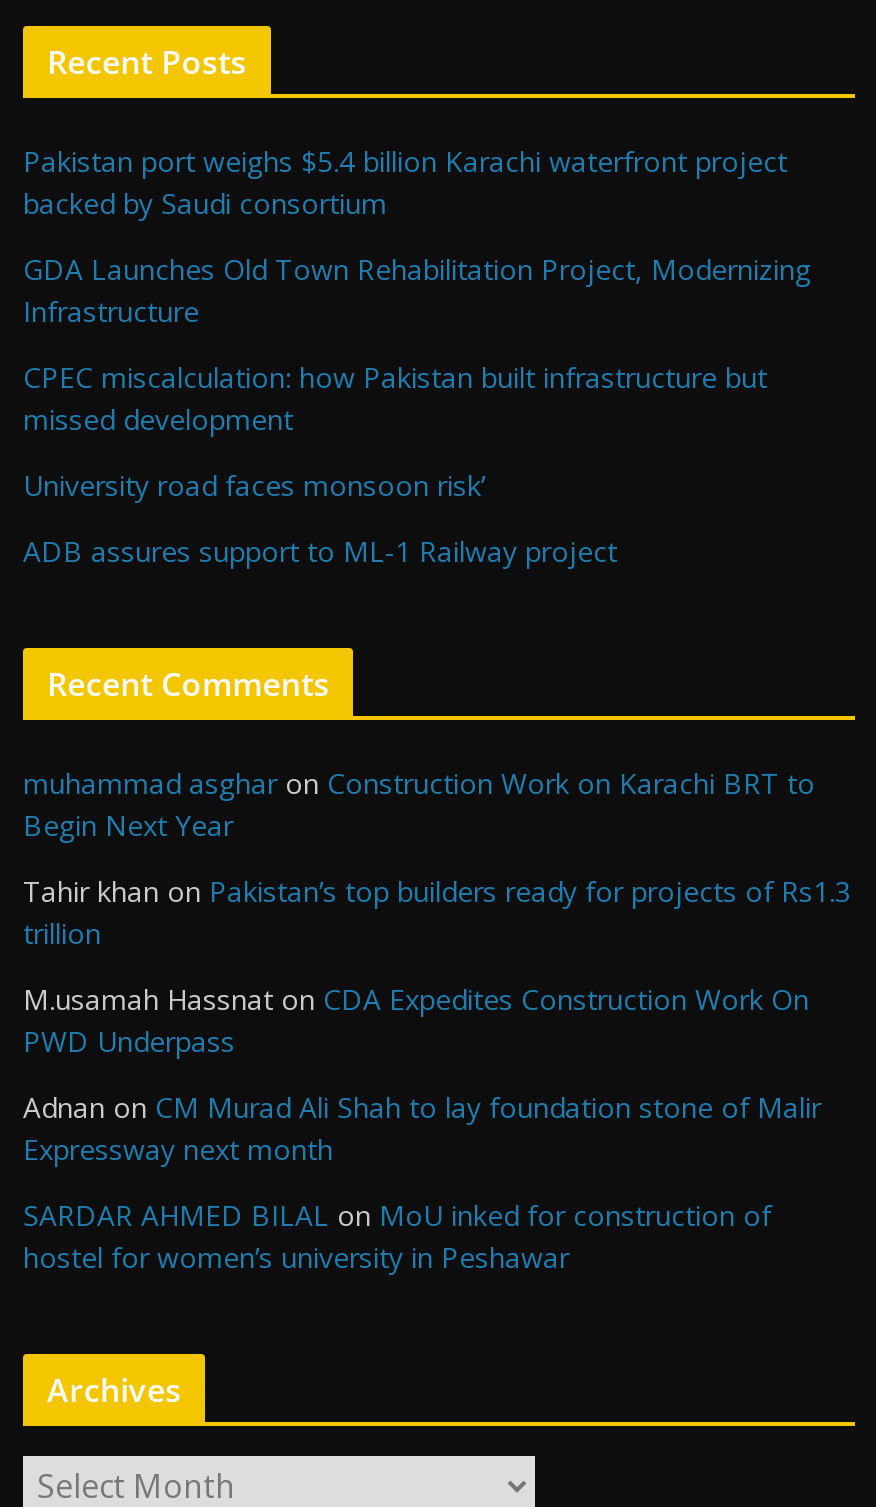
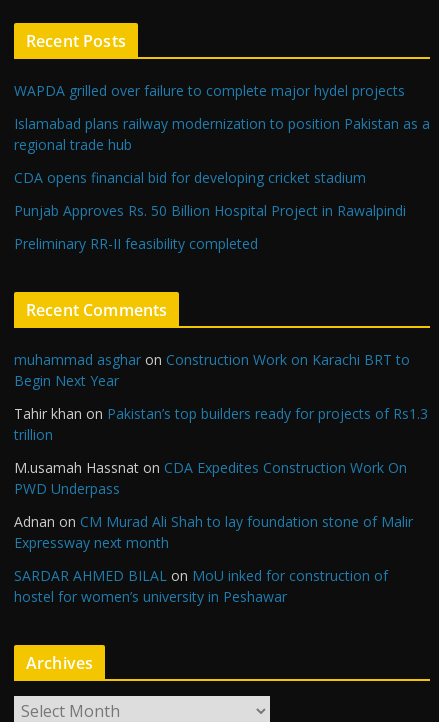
[23,142,787,222] Pakistan port weighs $5.4 billion Karachi waterfront project | backed by Saudi consortium -> [14,81,405,100] WAPDA grilled over failure to complete major hydel projects
[23,250,811,330] GDA Launches Old Town Rehabilitation Project, Modernizing | Infrastructure -> [14,114,430,154] Islamabad plans railway modernization to position Pakistan as a | regional trade hub
[23,358,767,438] CPEC miscalculation: how Pakistan built infrastructure but | missed development -> [14,168,366,187] CDA opens financial bid for developing cricket stadium
[23,466,485,504] University road faces monsoon risk’ -> [14,201,406,220] Punjab Approves Rs. 50 Billion Hospital Project in Rawalpindi
[23,532,617,570] ADB assures support to ML-1 Railway project -> [14,234,258,253] Preliminary RR-II feasibility completed

